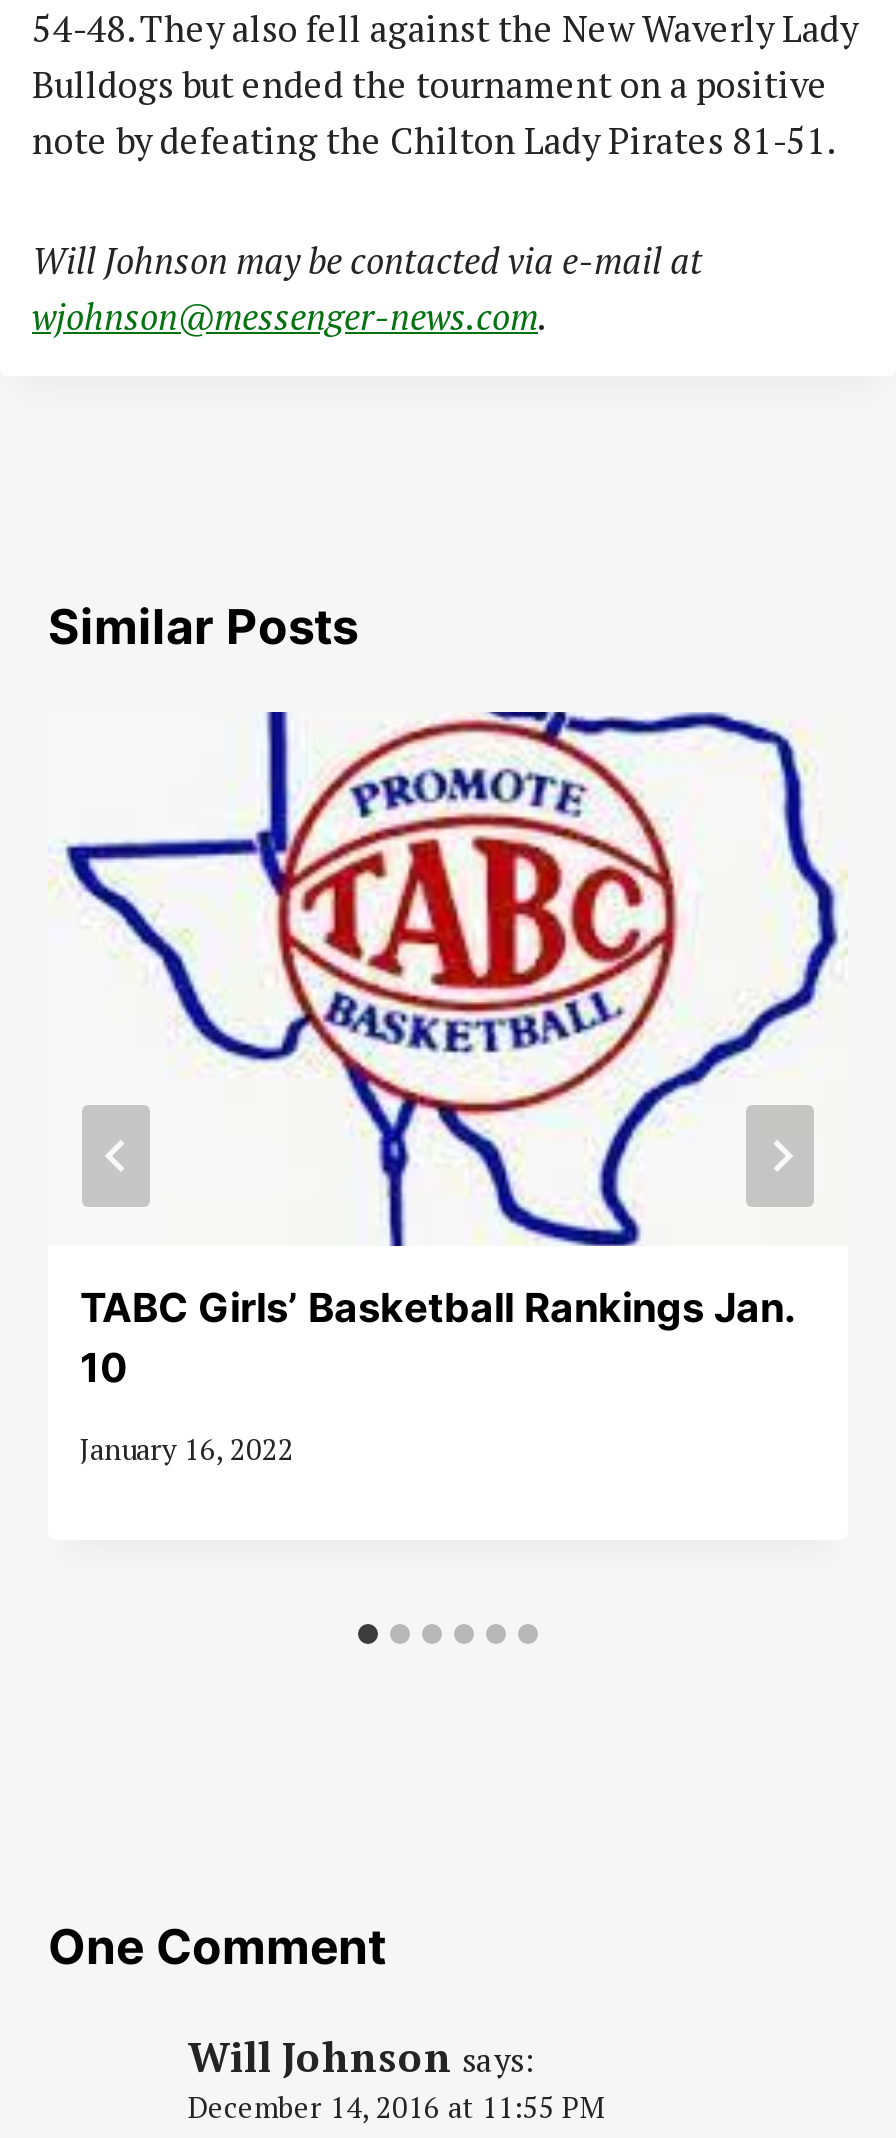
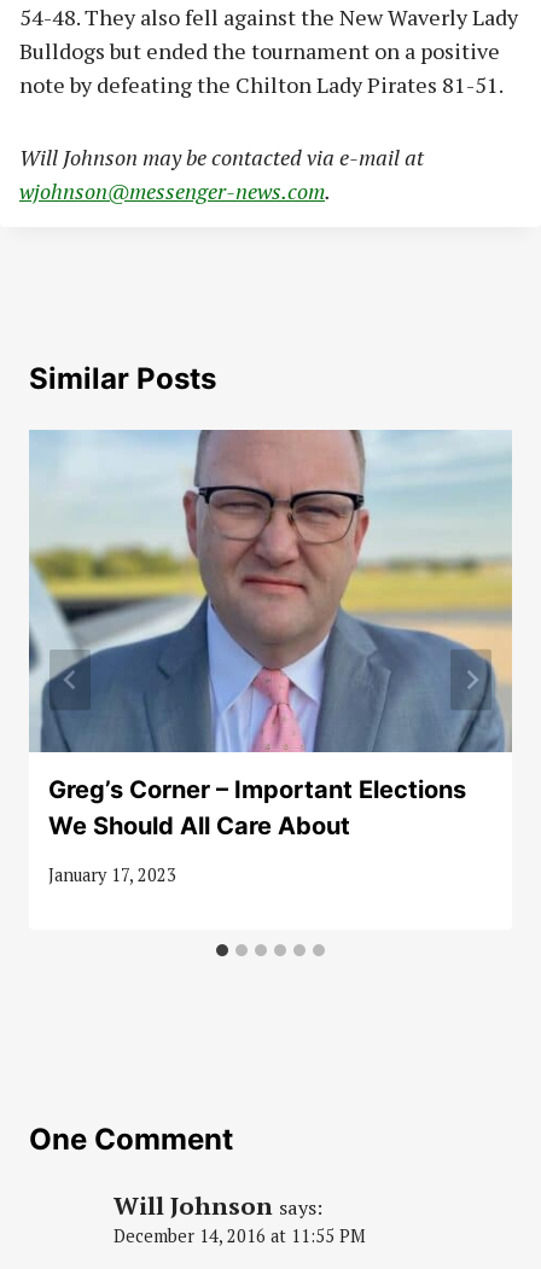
[48,710,846,1392] [image] | TABC Girls’ Basketball Rankings Jan. | 10 -> [28,429,513,840] [image] | Greg’s Corner – Important Elections | We Should All Care About
[80,1430,294,1468] January 16, 2022 -> [48,864,176,886] January 17, 2023

